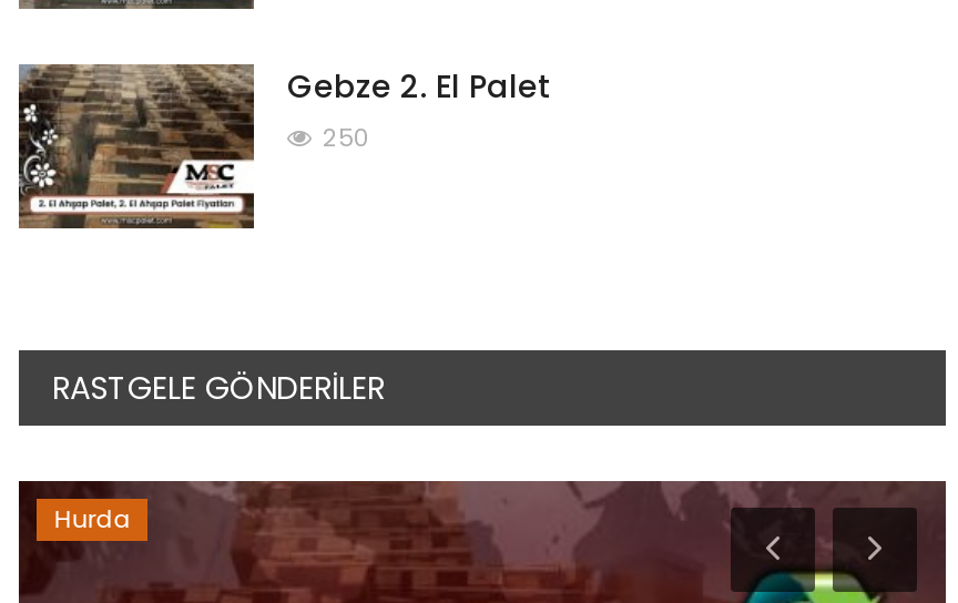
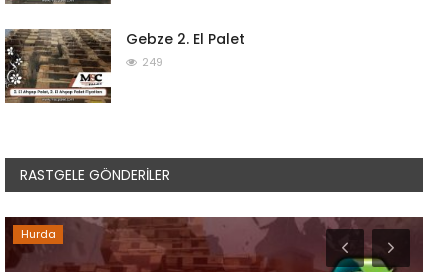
[323,120,371,156] 250 -> [142,54,163,70] 249

